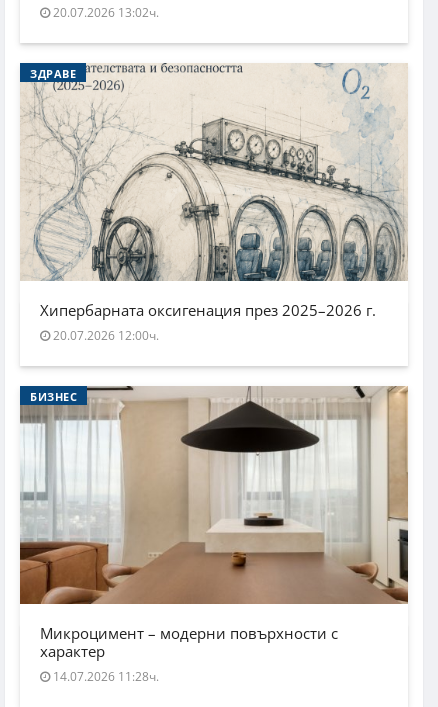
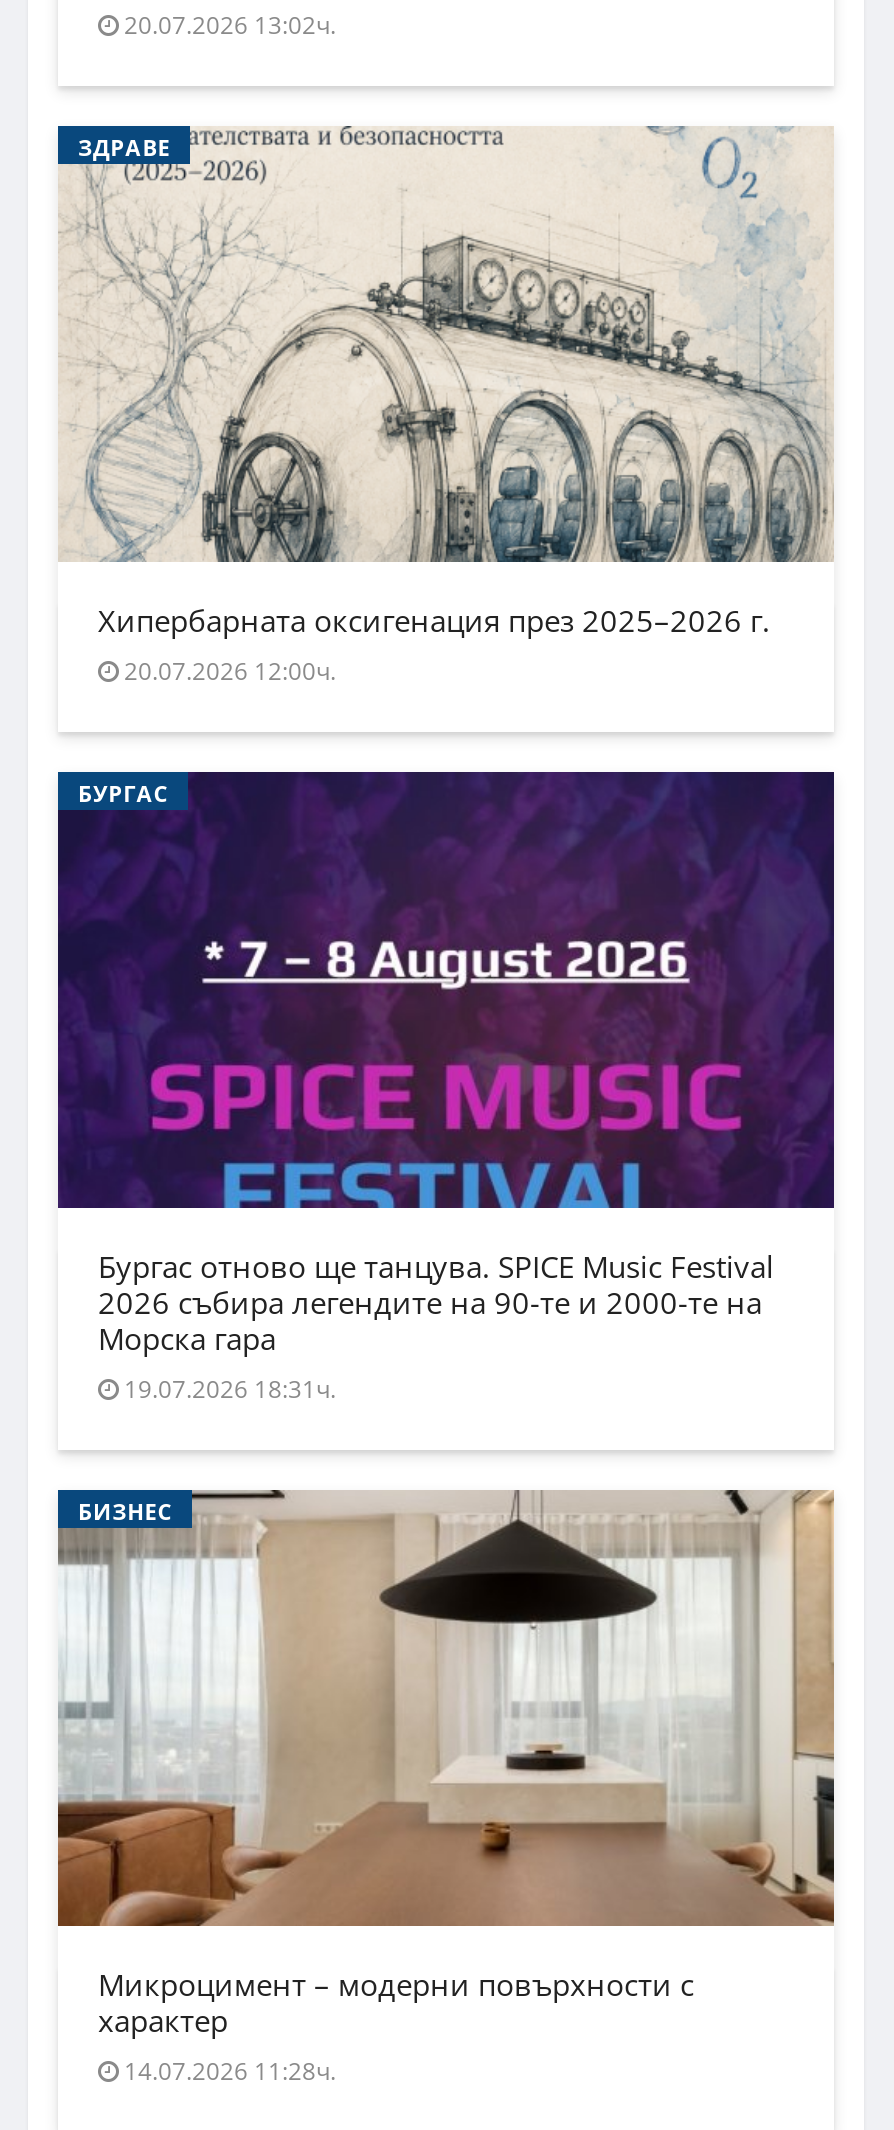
none -> [56,770,836,1210] [image] | БУРГАС
none -> [98,1245,774,1405] Бургас отново ще танцува. SPICE Music Festival | 2026 събира легендите на 90-те и 2000-те на | Морска гара | 19.07.2026 18:31ч.

